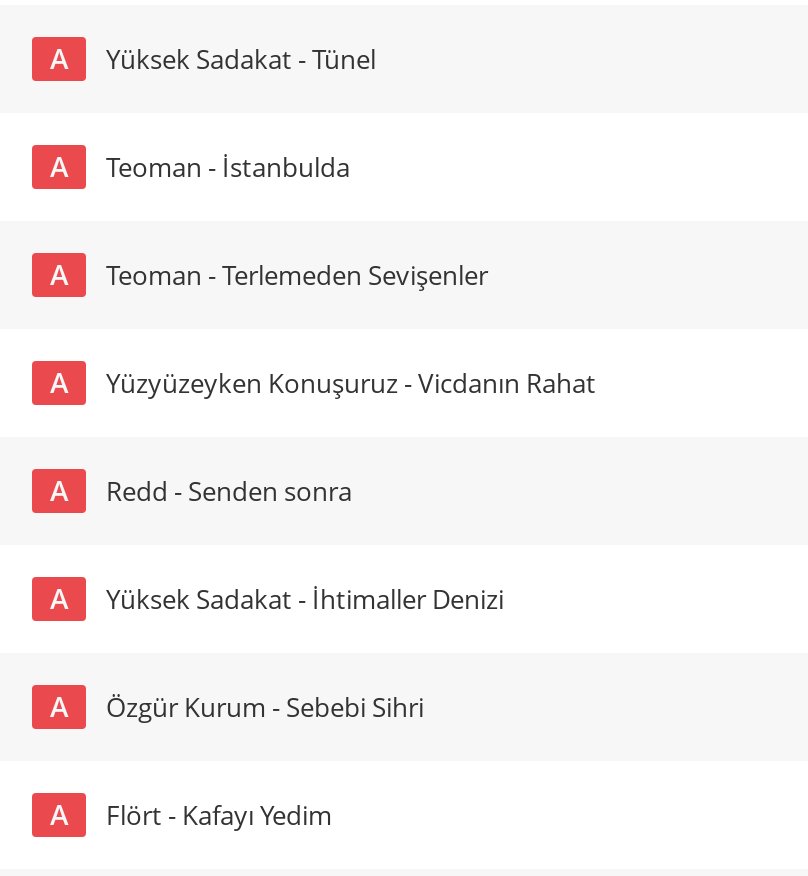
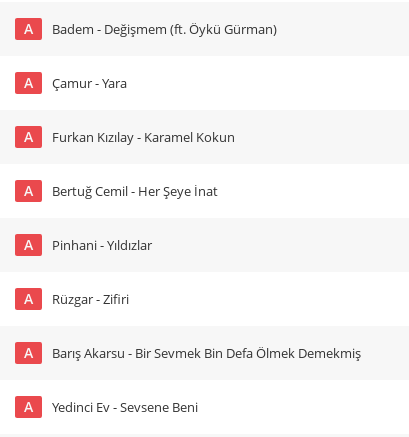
[106,41,376,77] Yüksek Sadakat - Tünel -> [52,20,277,38] Badem - Değişmem (ft. Öykü Gürman)
[106,149,350,185] Teoman - İstanbulda -> [52,74,127,92] Çamur - Yara
[106,257,488,293] Teoman - Terlemeden Sevişenler -> [52,128,235,146] Furkan Kızılay - Karamel Kokun
[106,365,596,401] Yüzyüzeyken Konuşuruz - Vicdanın Rahat -> [52,182,218,200] Bertuğ Cemil - Her Şeye İnat
[106,473,352,509] Redd - Senden sonra -> [52,236,152,254] Pinhani - Yıldızlar
[106,581,504,617] Yüksek Sadakat - İhtimaller Denizi -> [52,290,129,308] Rüzgar - Zifiri
[106,689,424,725] Özgür Kurum - Sebebi Sihri -> [52,344,361,362] Barış Akarsu - Bir Sevmek Bin Defa Ölmek Demekmiş
[106,797,332,833] Flört - Kafayı Yedim -> [52,398,198,416] Yedinci Ev - Sevsene Beni

